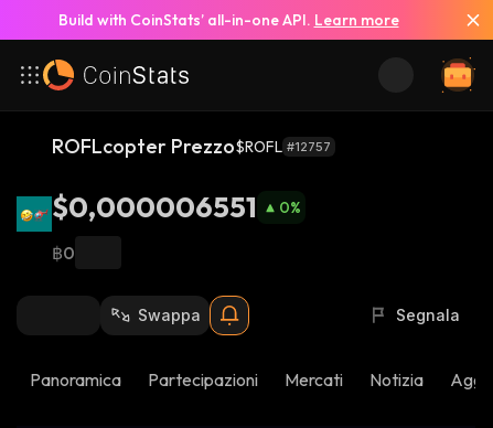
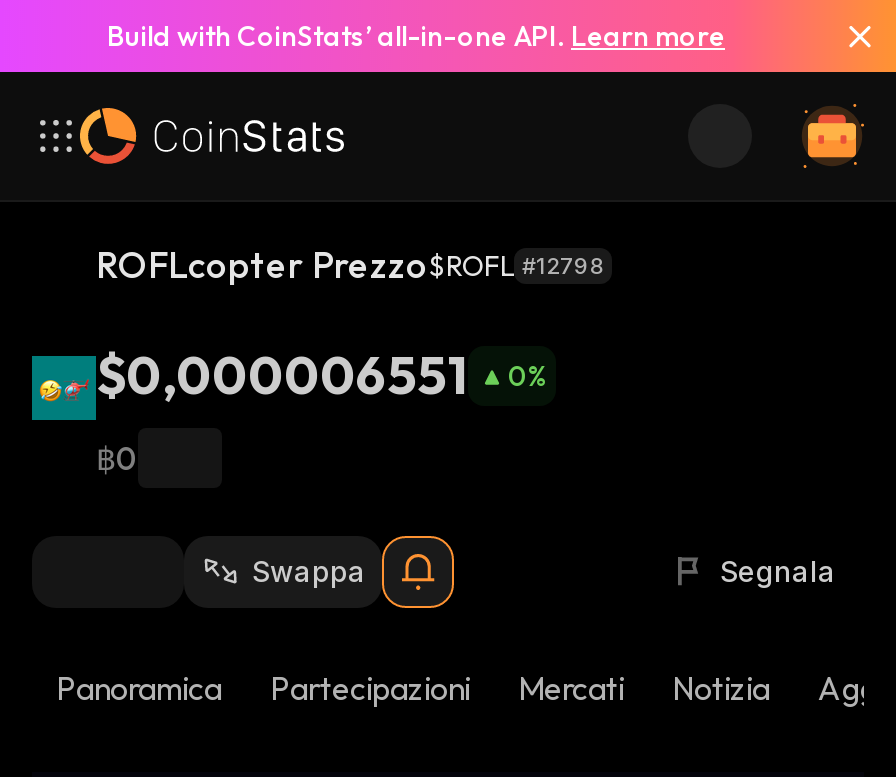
[52,133,331,159] ROFLcopter Prezzo$ROFL #12757 -> [96,242,604,288] ROFLcopter Prezzo$ROFL #12798

